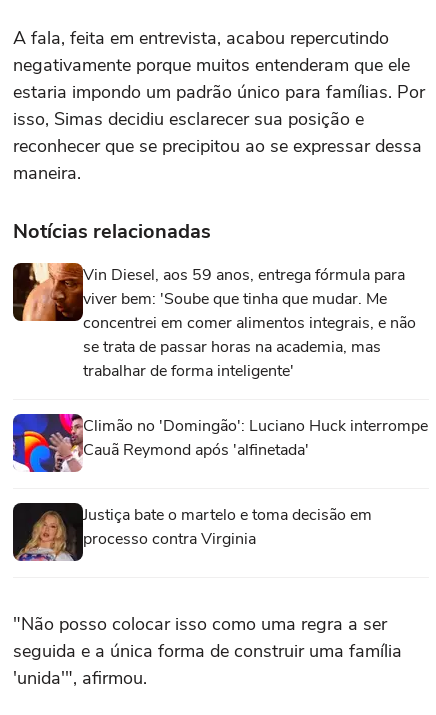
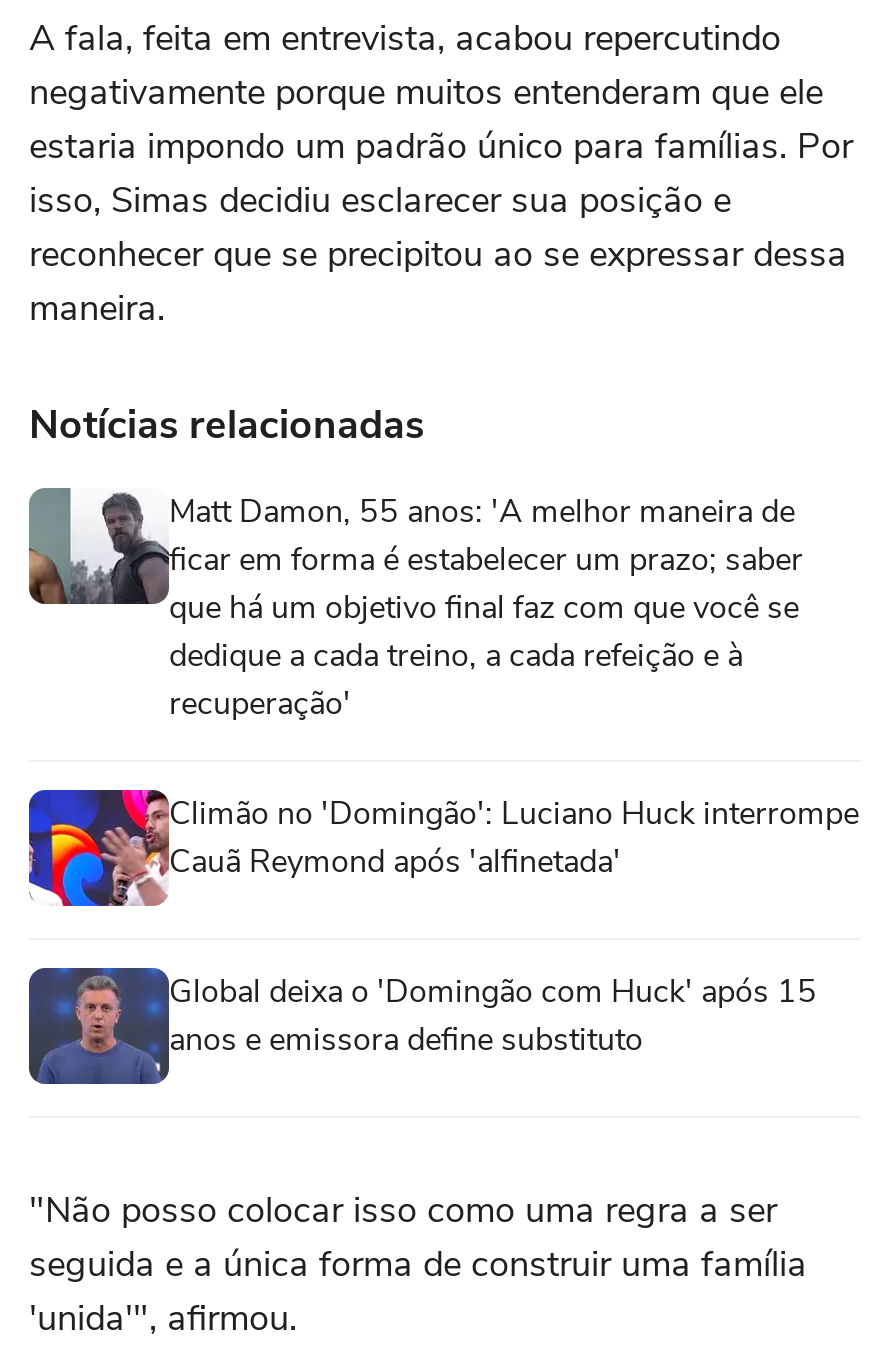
[12,262,416,382] [image] | Vin Diesel, aos 59 anos, entrega fórmula para | viver bem: 'Soube que tinha que mudar. Me | concentrei em comer alimentos integrais, e não | se trata de passar horas na academia, mas | trabalhar de forma inteligente' -> [27,486,803,726] [image] | Matt Damon, 55 anos: 'A melhor maneira de | ficar em forma é estabelecer um prazo; saber | que há um objetivo final faz com que você se | dedique a cada treino, a cada refeição e à | recuperação'
[12,502,372,562] [image] | Justiça bate o martelo e toma decisão em | processo contra Virginia -> [27,966,817,1086] [image] | Global deixa o 'Domingão com Huck' após 15 | anos e emissora define substituto

